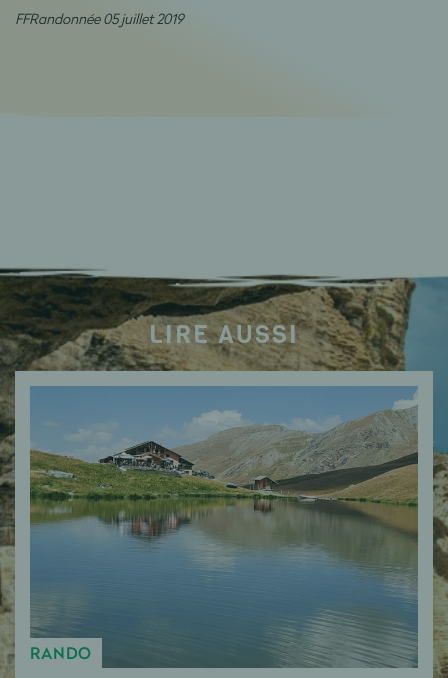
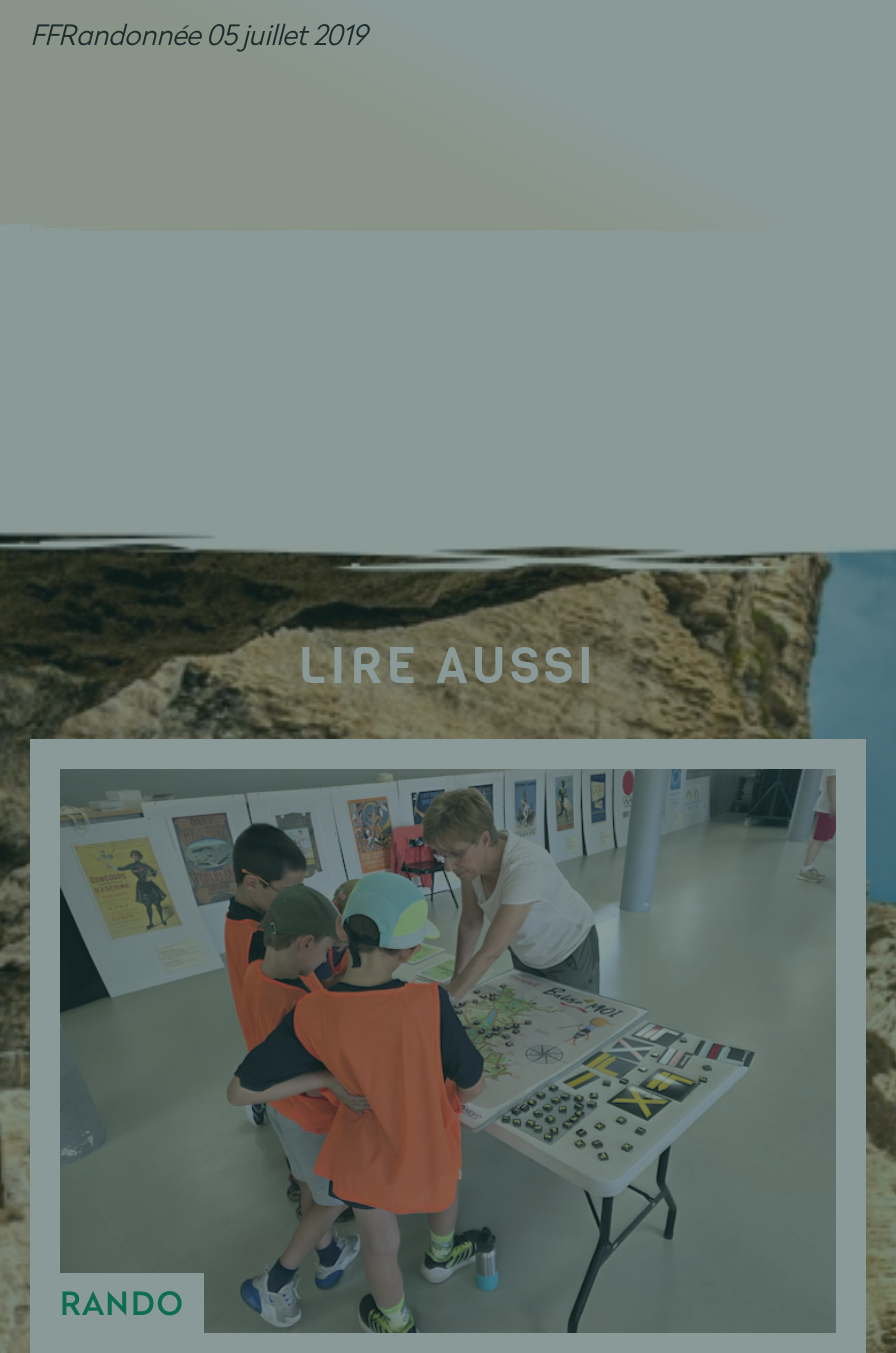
[29,386,418,668] [image] -> [58,767,838,1333] [image]

